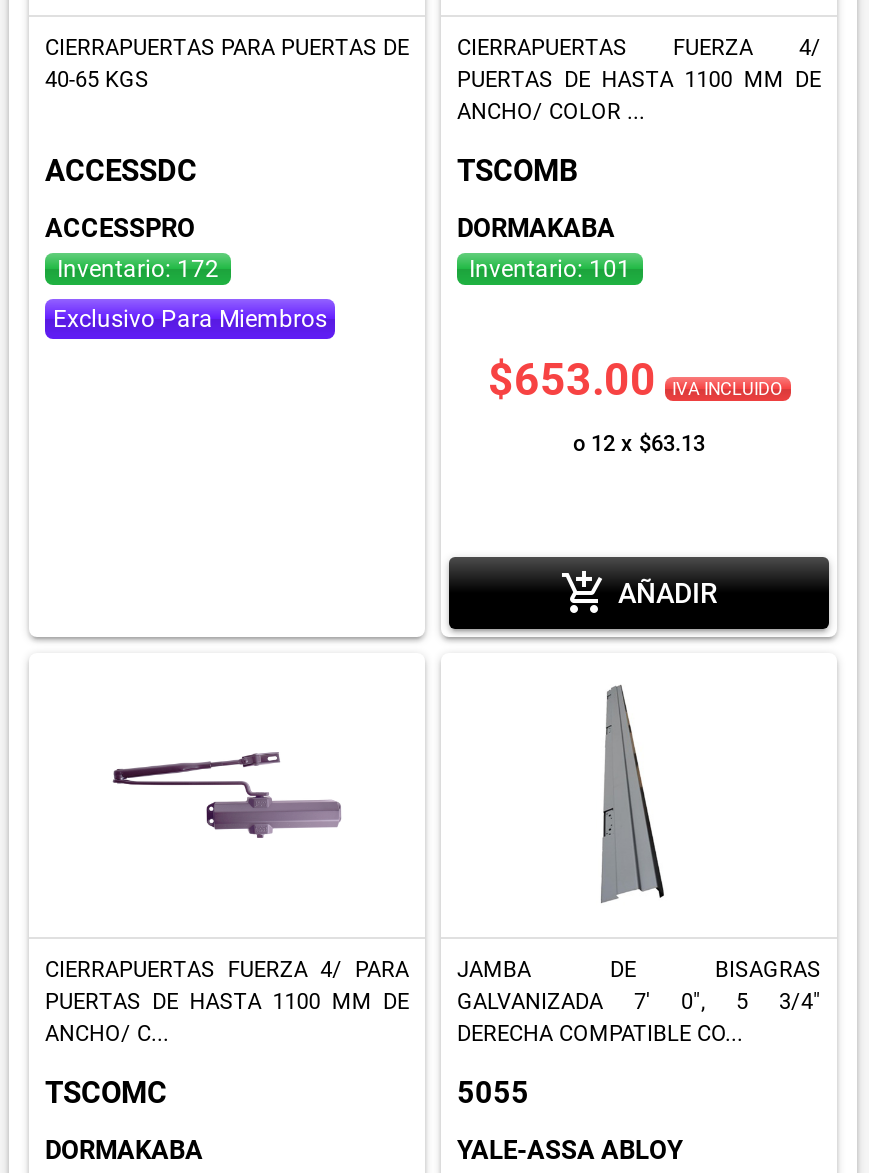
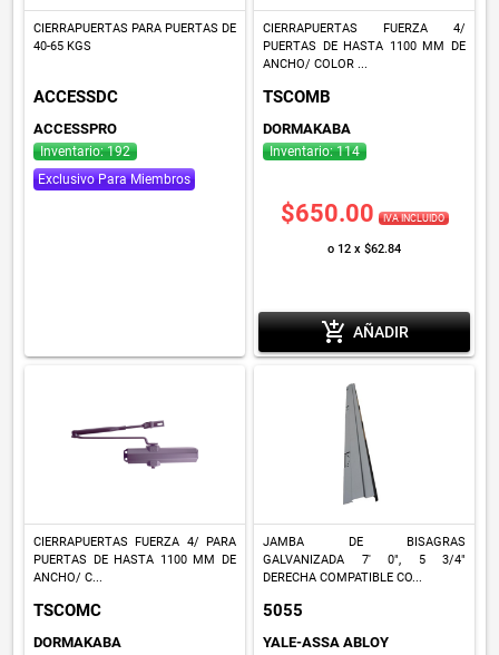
[57,255,219,283] Inventario: 172 -> [40,144,130,159] Inventario: 192
[469,255,631,283] Inventario: 101 -> [270,144,360,159] Inventario: 114
[488,355,782,405] $653.00 IVA INCLUIDO -> [280,199,444,227] $650.00 IVA INCLUIDO
[573,431,705,457] o 12 x $63.13 -> [327,242,401,256] o 12 x $62.84

